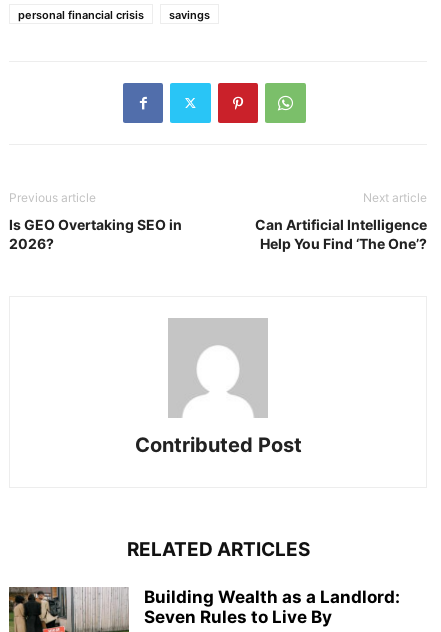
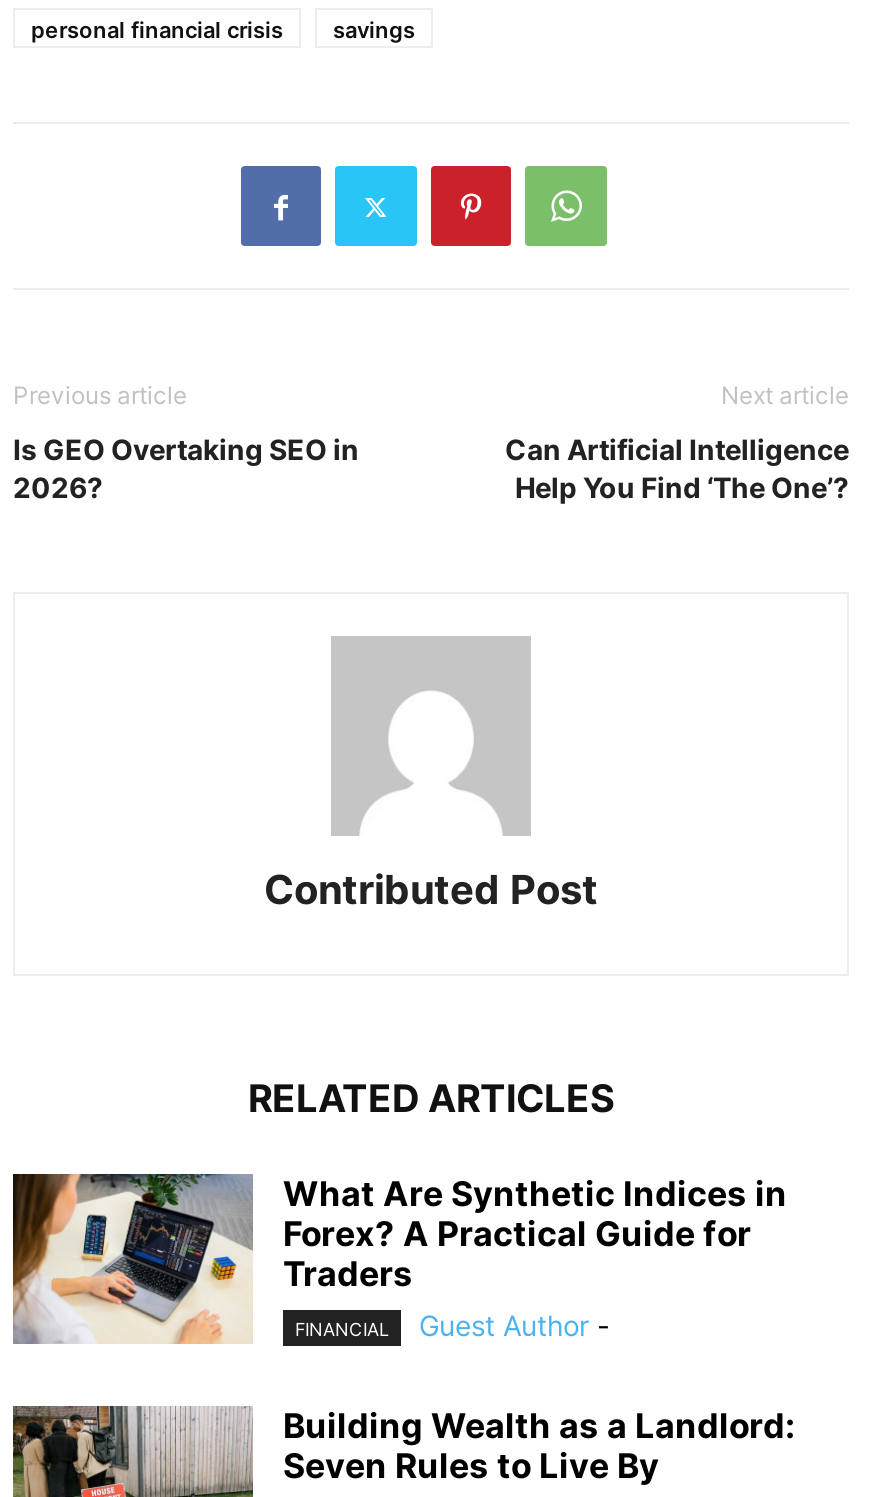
none -> [11,1172,787,1344] [image] | What Are Synthetic Indices in | Forex? A Practical Guide for | Traders | FINANCIAL | Guest Author -

